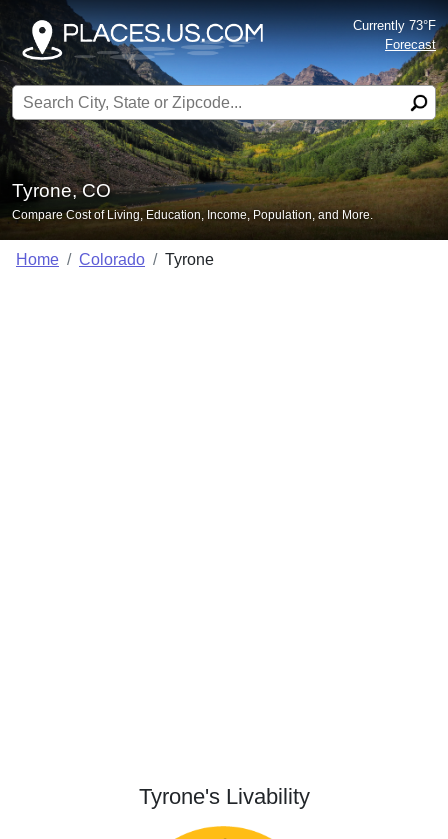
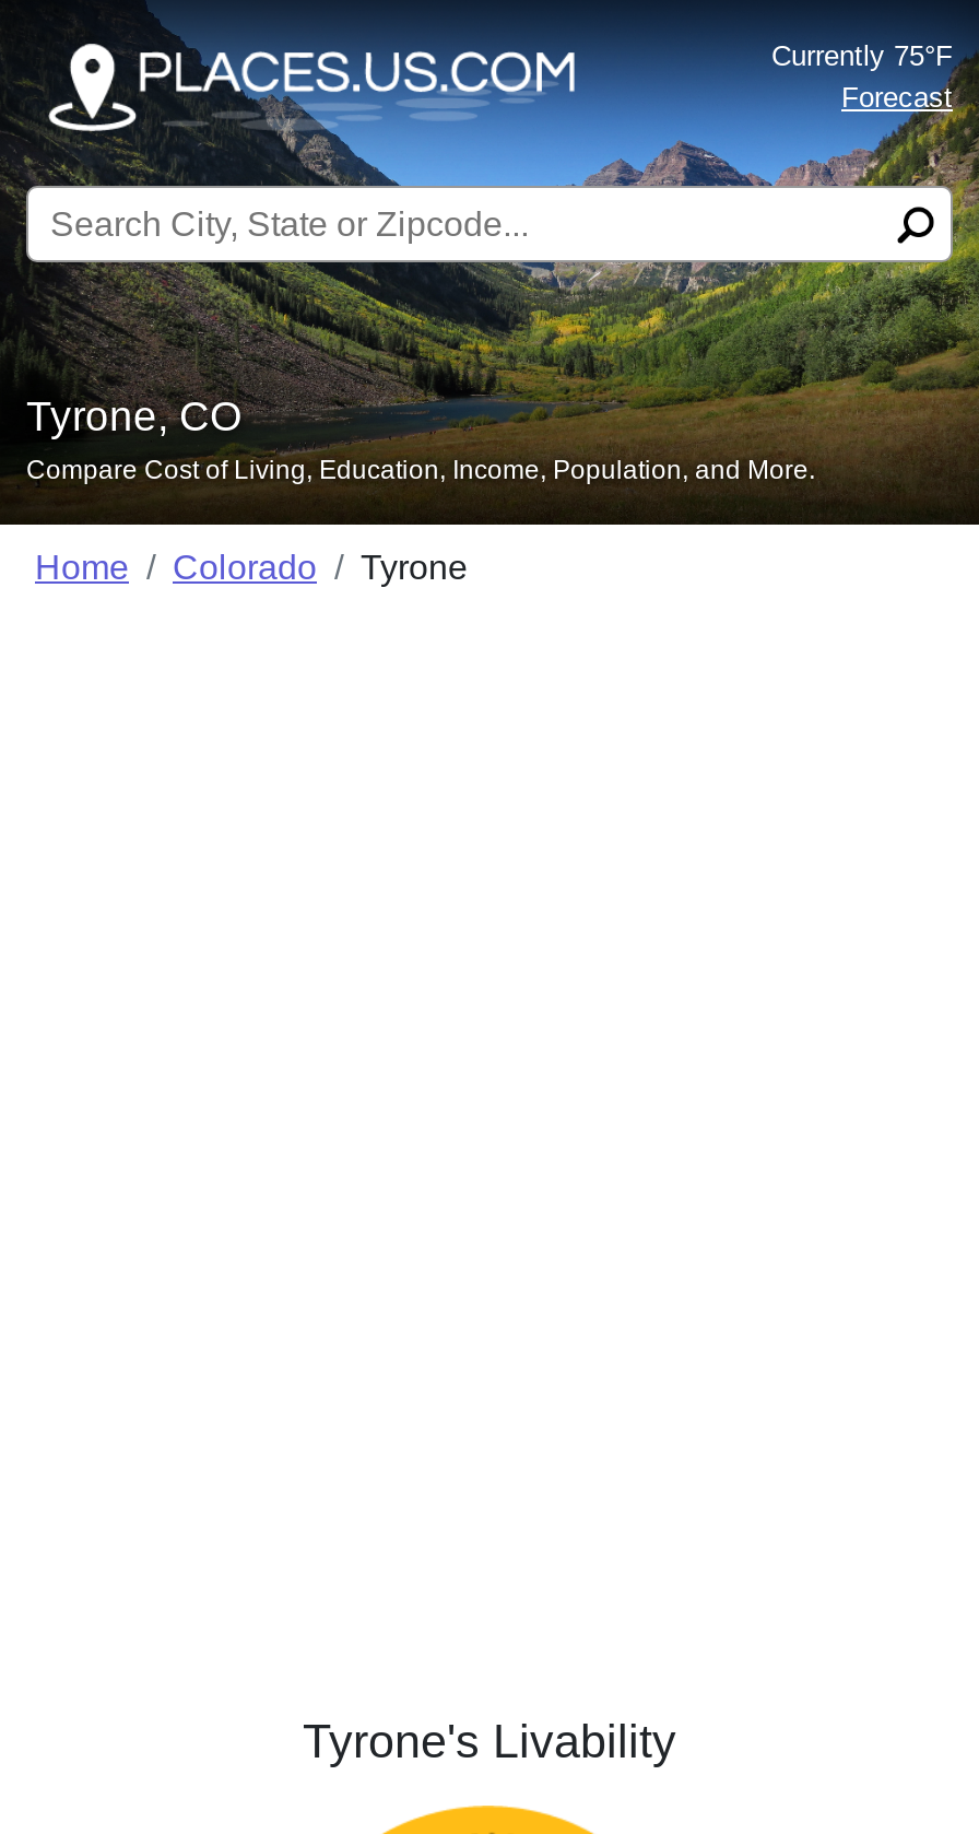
[353,18,436,33] Currently 73°F -> [771,39,953,72] Currently 75°F

